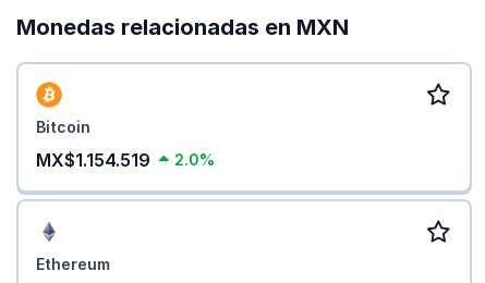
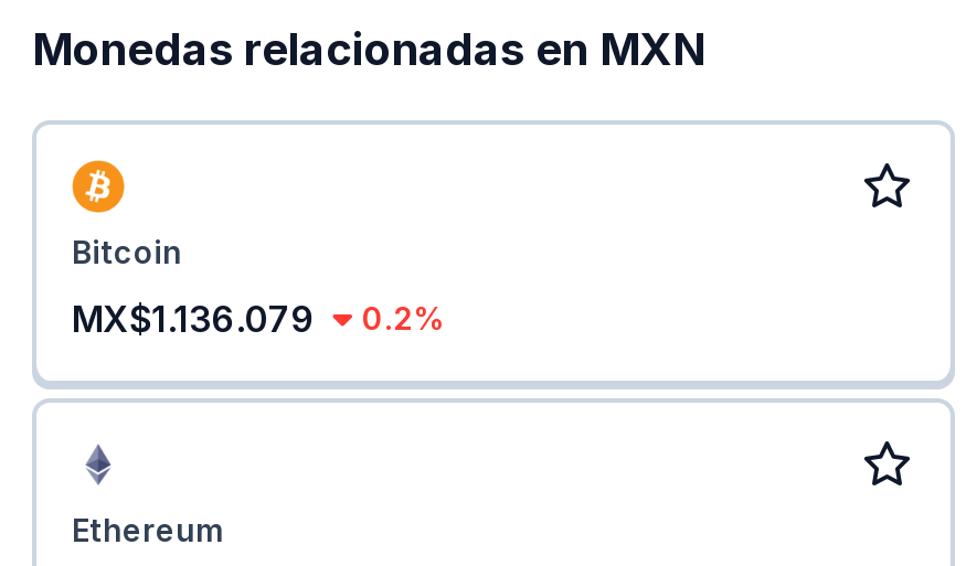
[36,149,214,171] MX$1.154.519 | 2.0% -> [72,297,444,341] MX$1.136.079 | 0.2%

